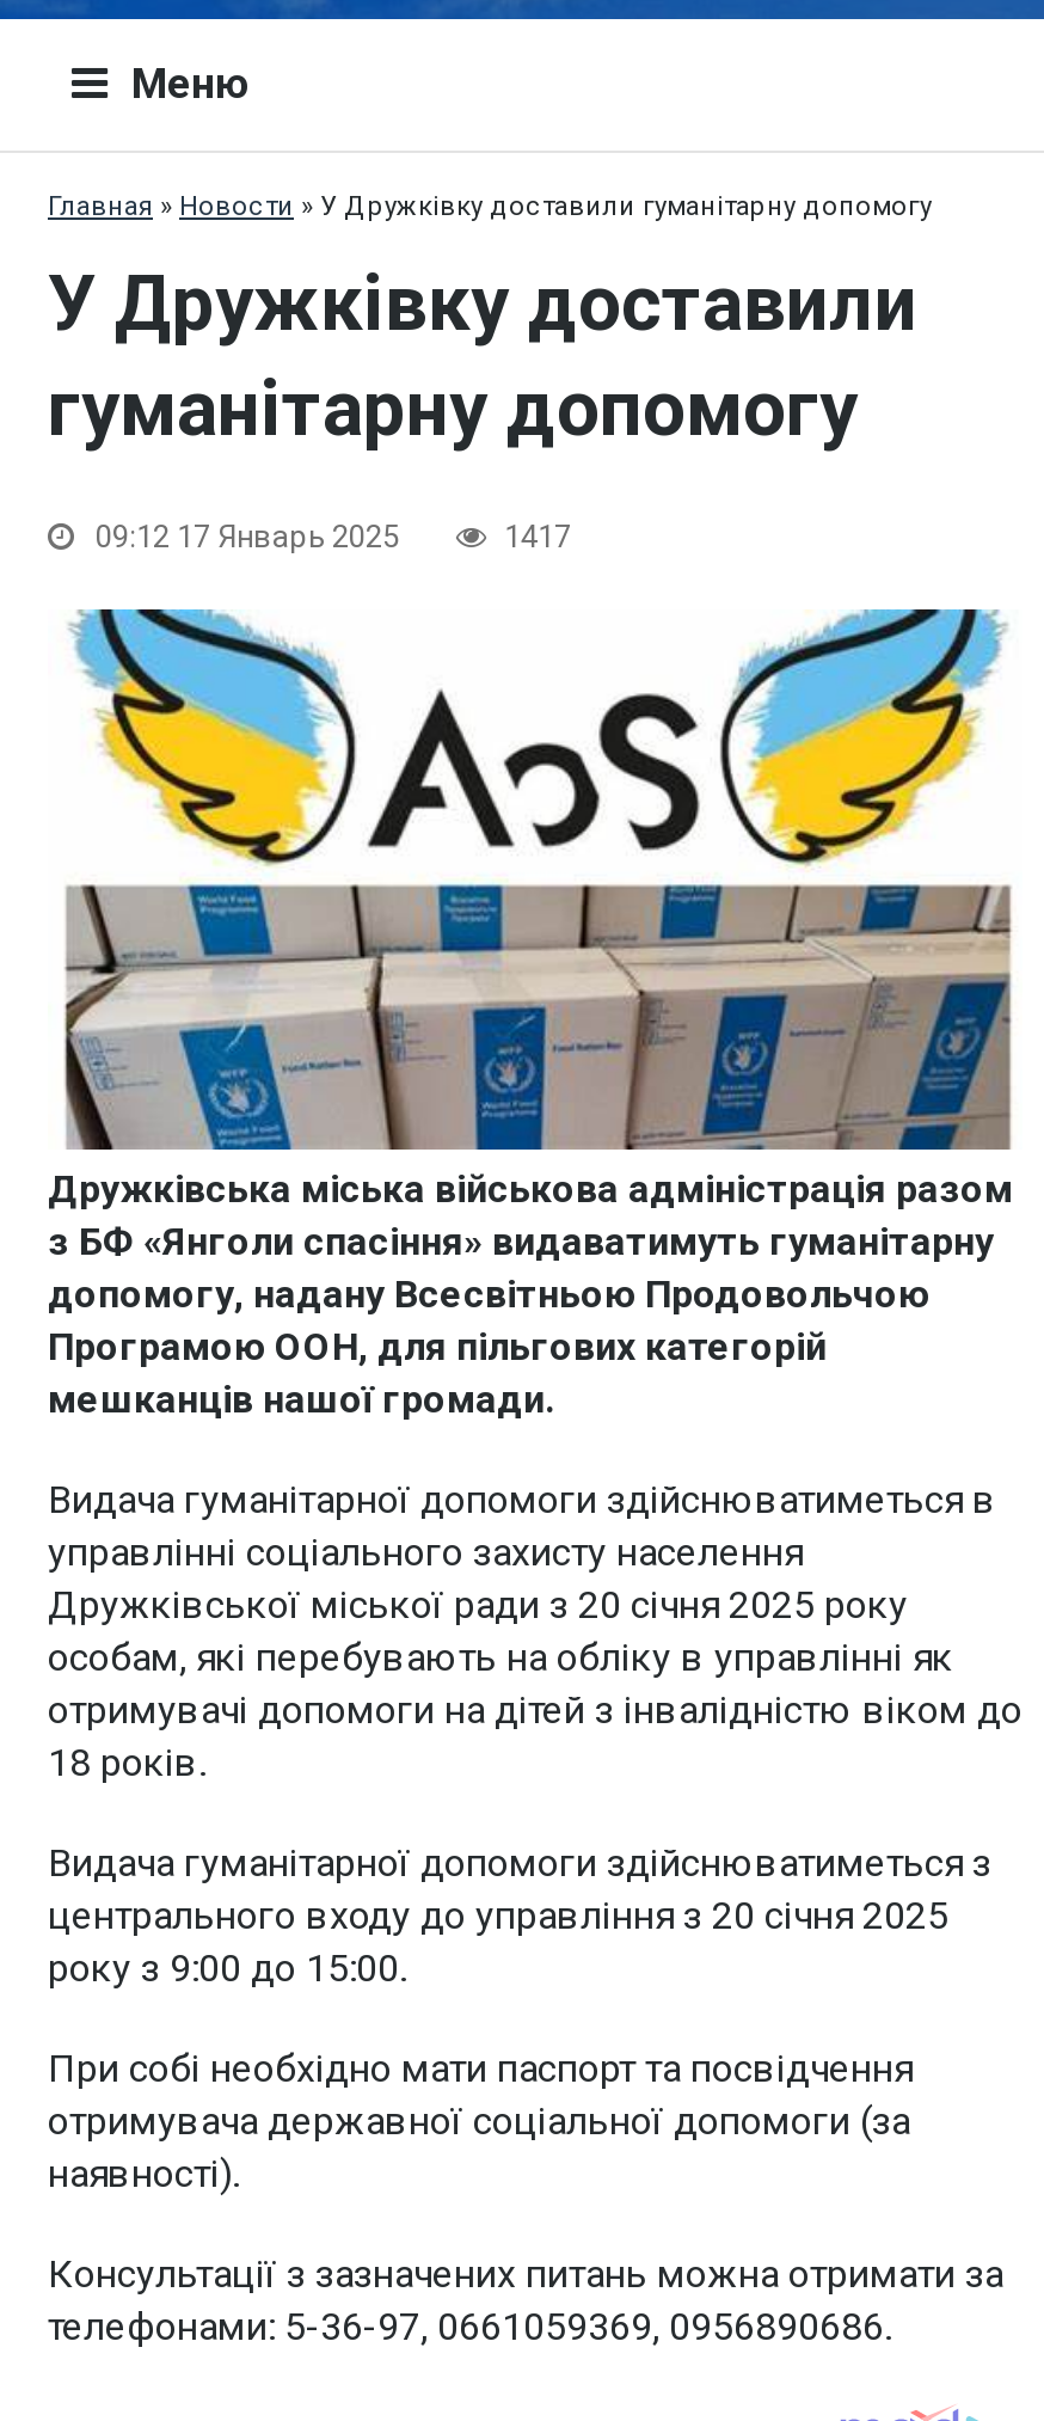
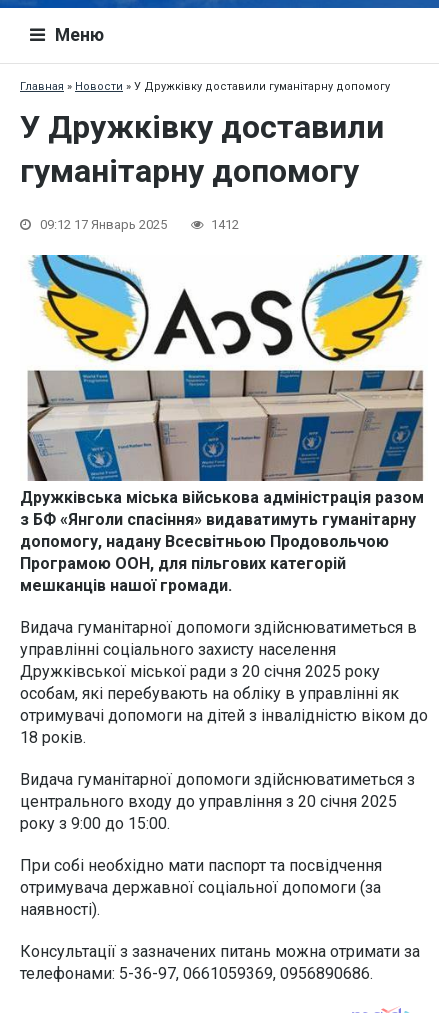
[504,517,571,553] 1417 -> [211,216,239,231] 1412

